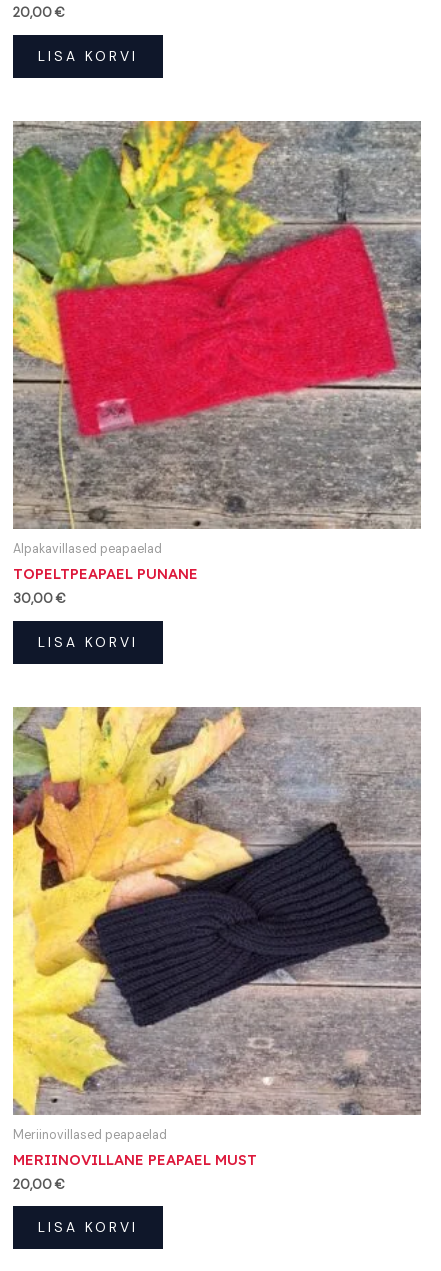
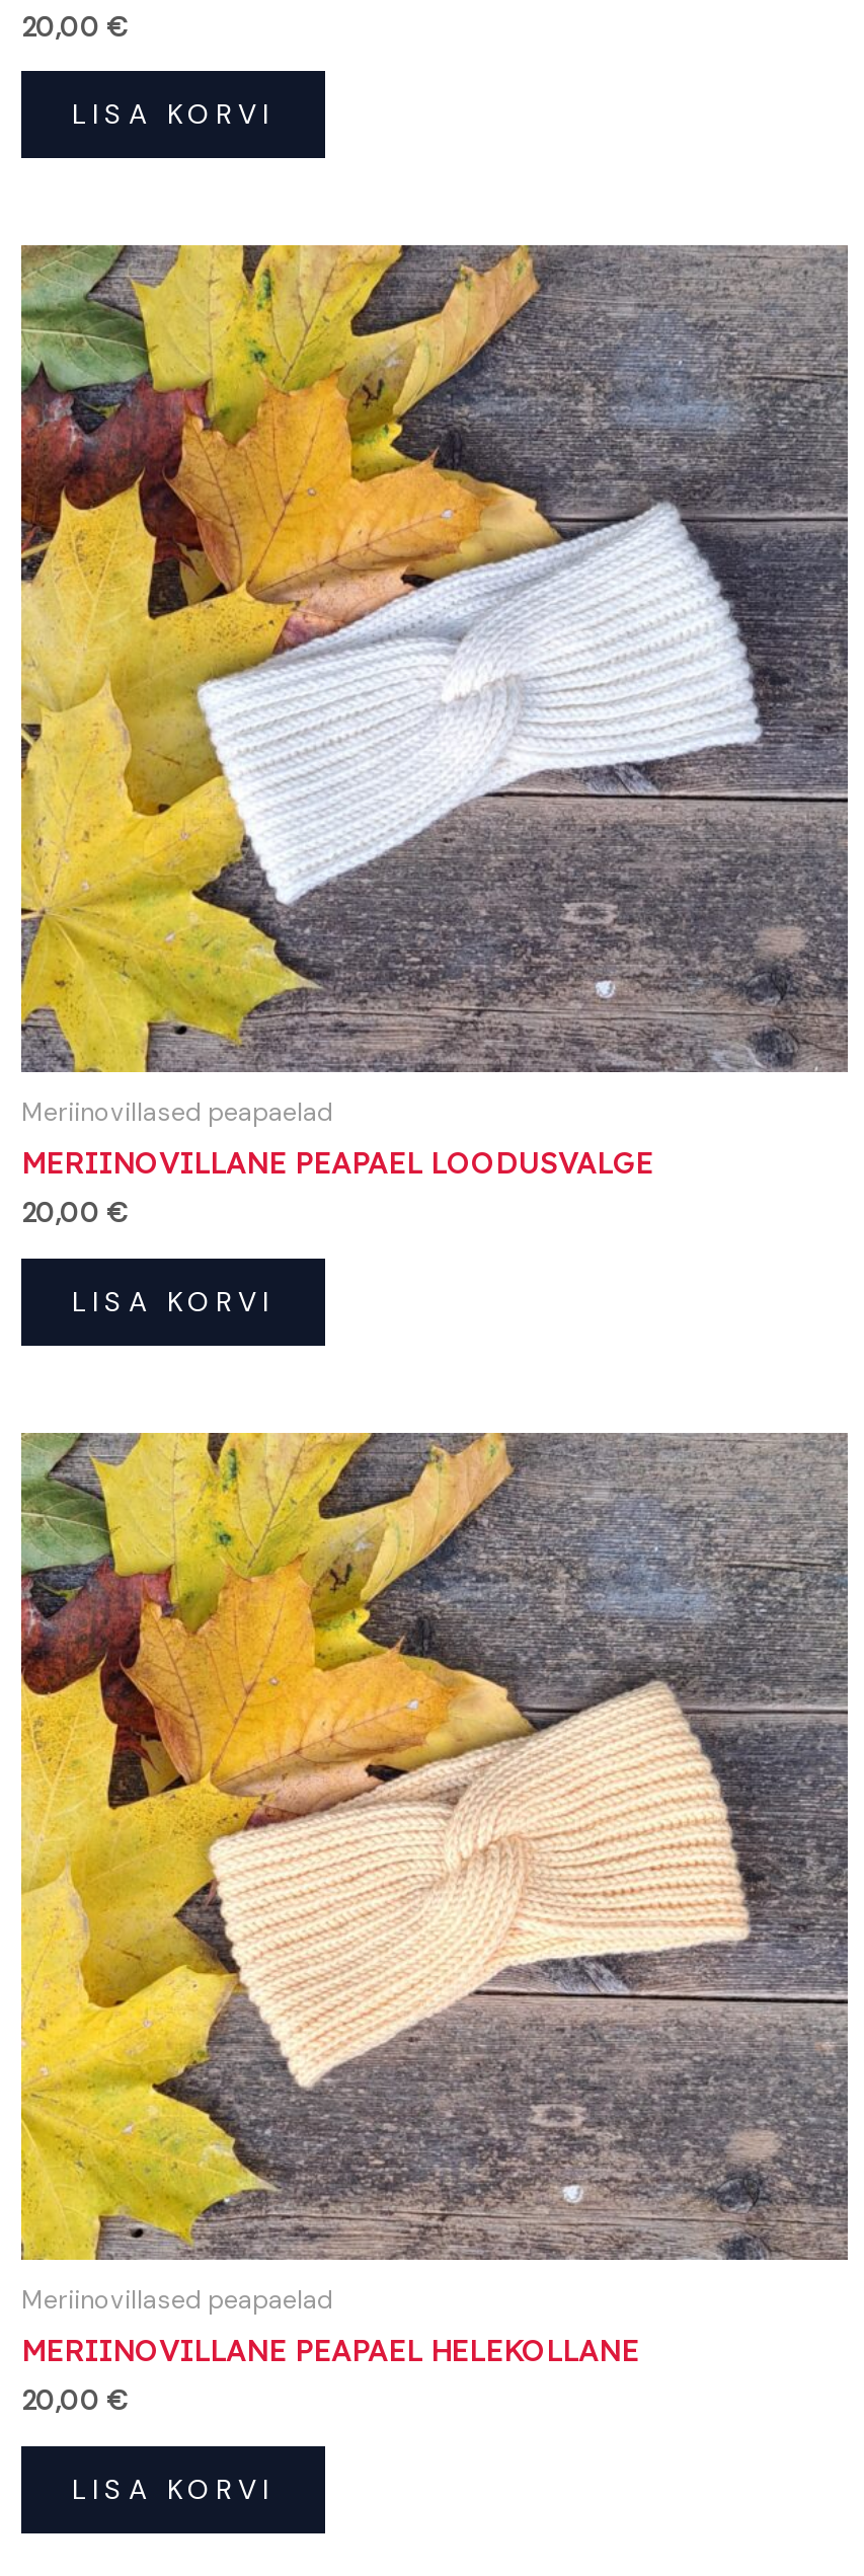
[12,121,421,607] [image] | Alpakavillased peapaelad | TOPELTPEAPAEL PUNANE | 30,00 € -> [19,245,848,1231] [image] | Meriinovillased peapaelad | MERIINOVILLANE PEAPAEL LOODUSVALGE | 20,00 €
[13,706,421,1169] [image] | MERIINOVILLANE PEAPAEL MUST -> [21,1431,846,2369] [image] | MERIINOVILLANE PEAPAEL HELEKOLLANE

